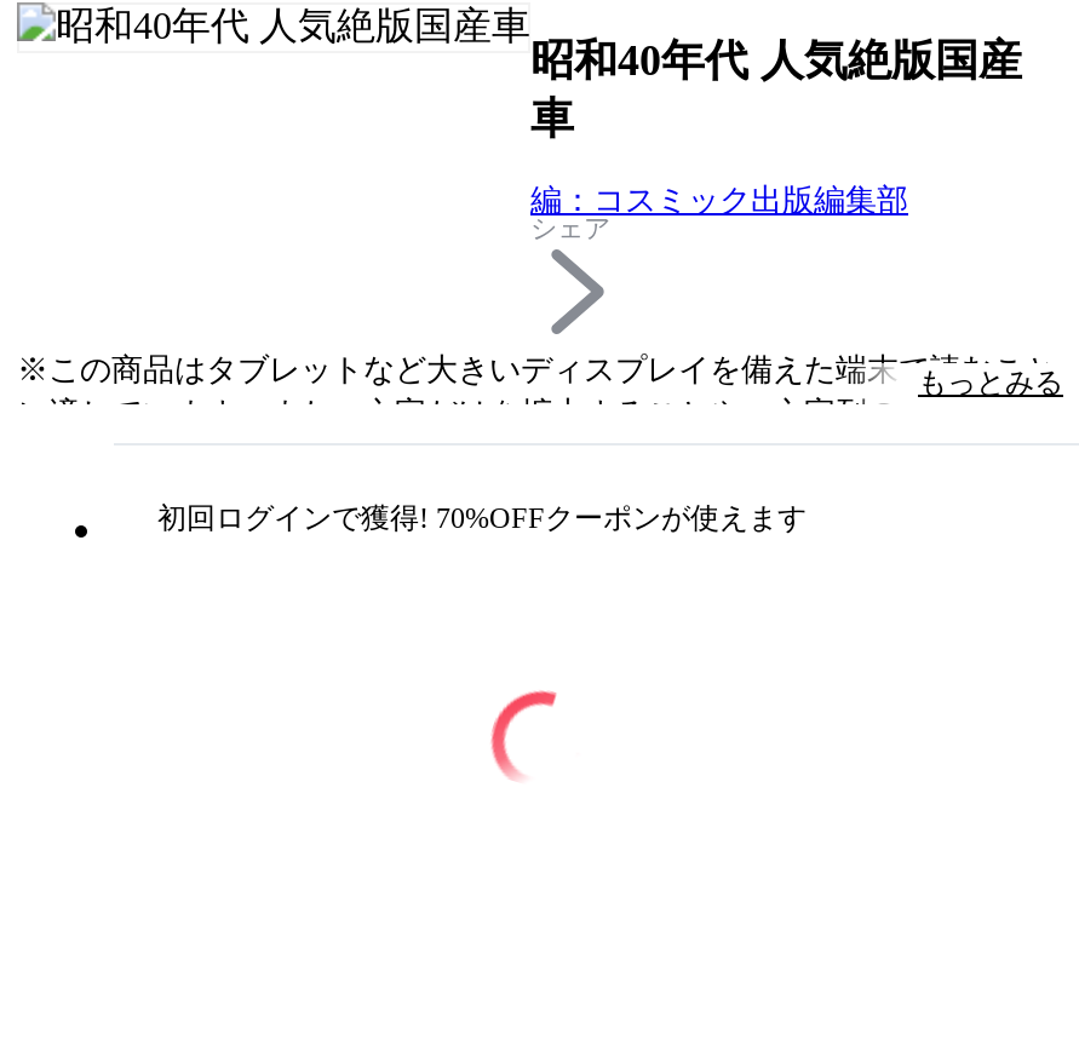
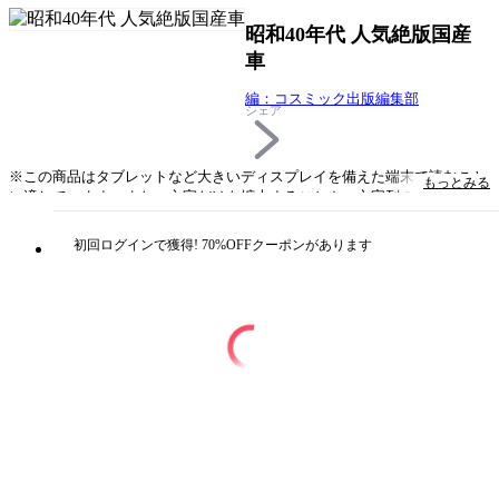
[157,501,807,535] 初回ログインで獲得! 70%OFFクーポンが使えます -> [74,237,372,253] 初回ログインで獲得! 70%OFFクーポンがあります

